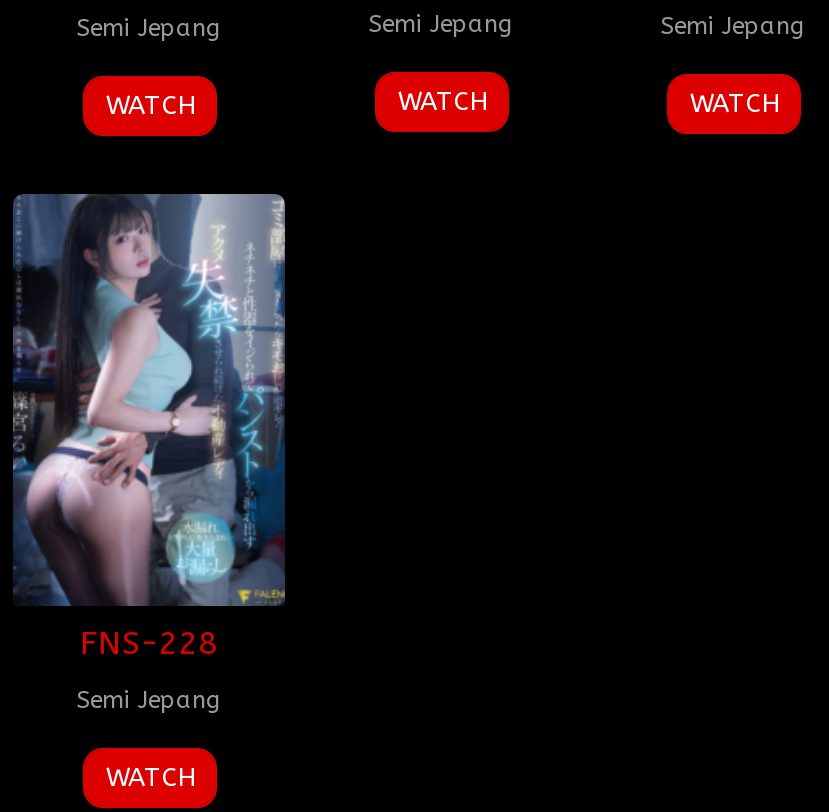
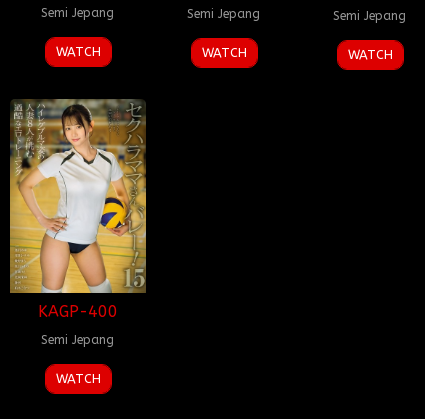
[11,193,287,662] [image] | FNS-228 -> [9,99,147,321] [image] | KAGP-400

